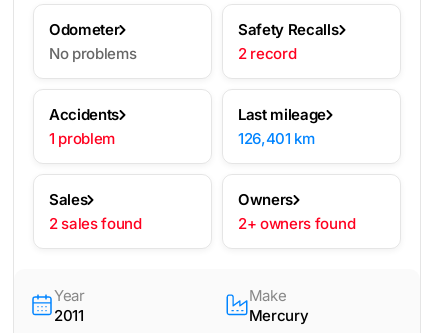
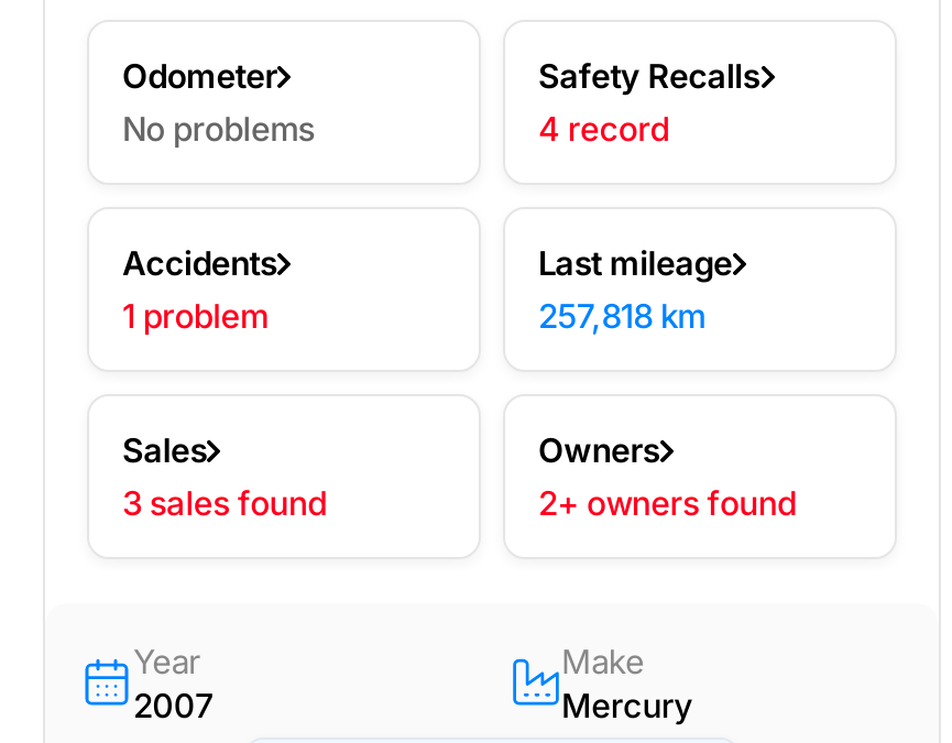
[238,44,296,63] 2 record -> [538,107,669,148] 4 record
[238,129,315,148] 126,401 km -> [538,294,705,336] 257,818 km
[49,214,142,233] 2 sales found -> [122,481,326,523] 3 sales found
[54,306,84,325] 2011 -> [133,683,214,725] 2007

